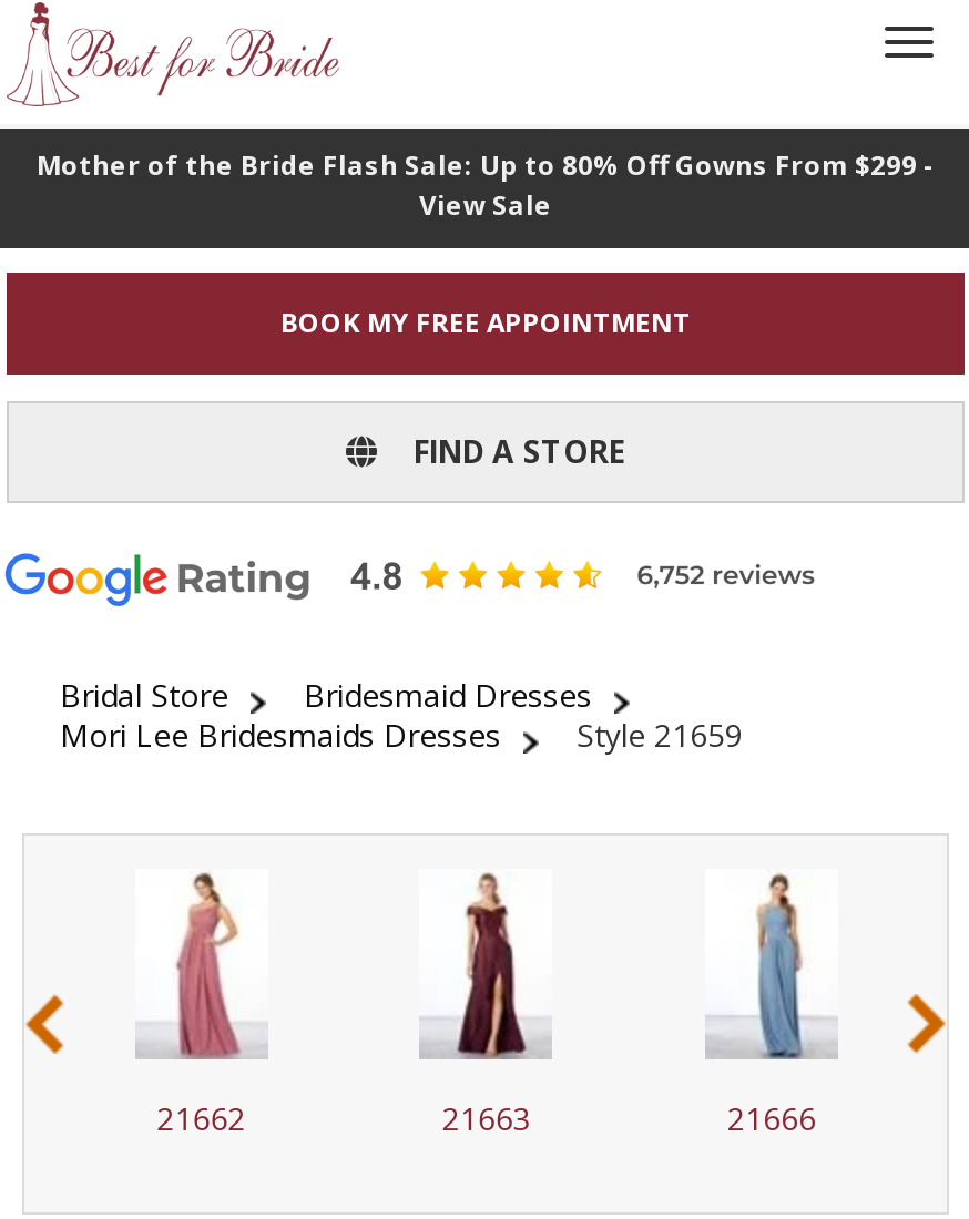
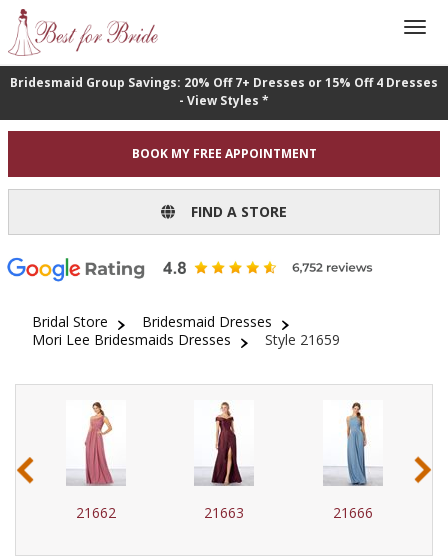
[37,146,935,224] Mother of the Bride Flash Sale: Up to 80% Off Gowns From $299 - | View Sale -> [10,74,438,109] Bridesmaid Group Savings: 20% Off 7+ Dresses or 15% Off 4 Dresses | - View Styles *

